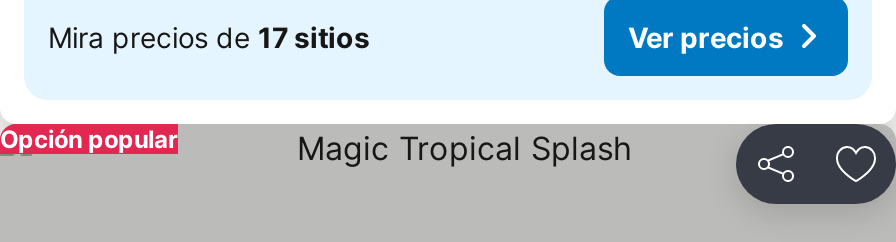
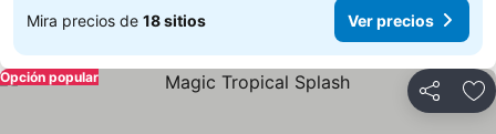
[48,19,370,53] Mira precios de 17 sitios -> [27,11,206,29] Mira precios de 18 sitios

